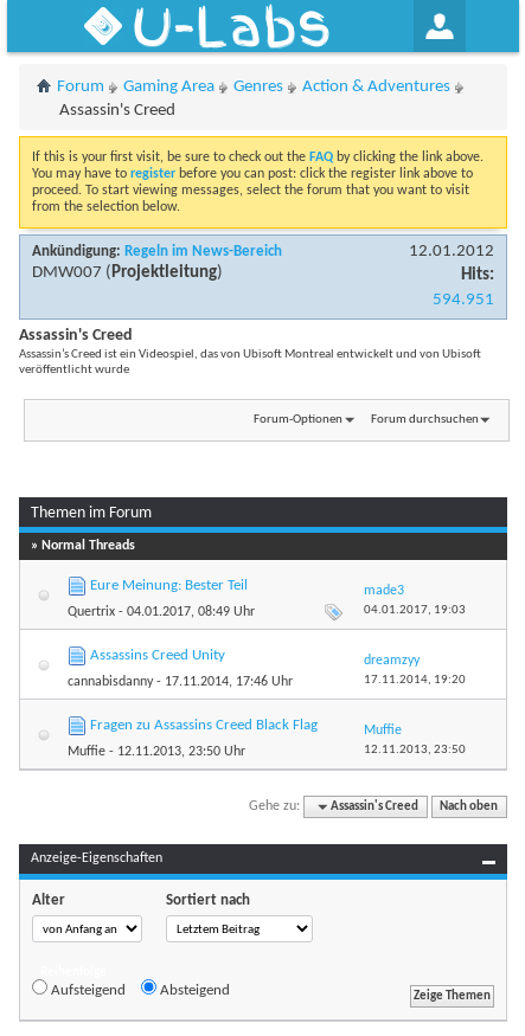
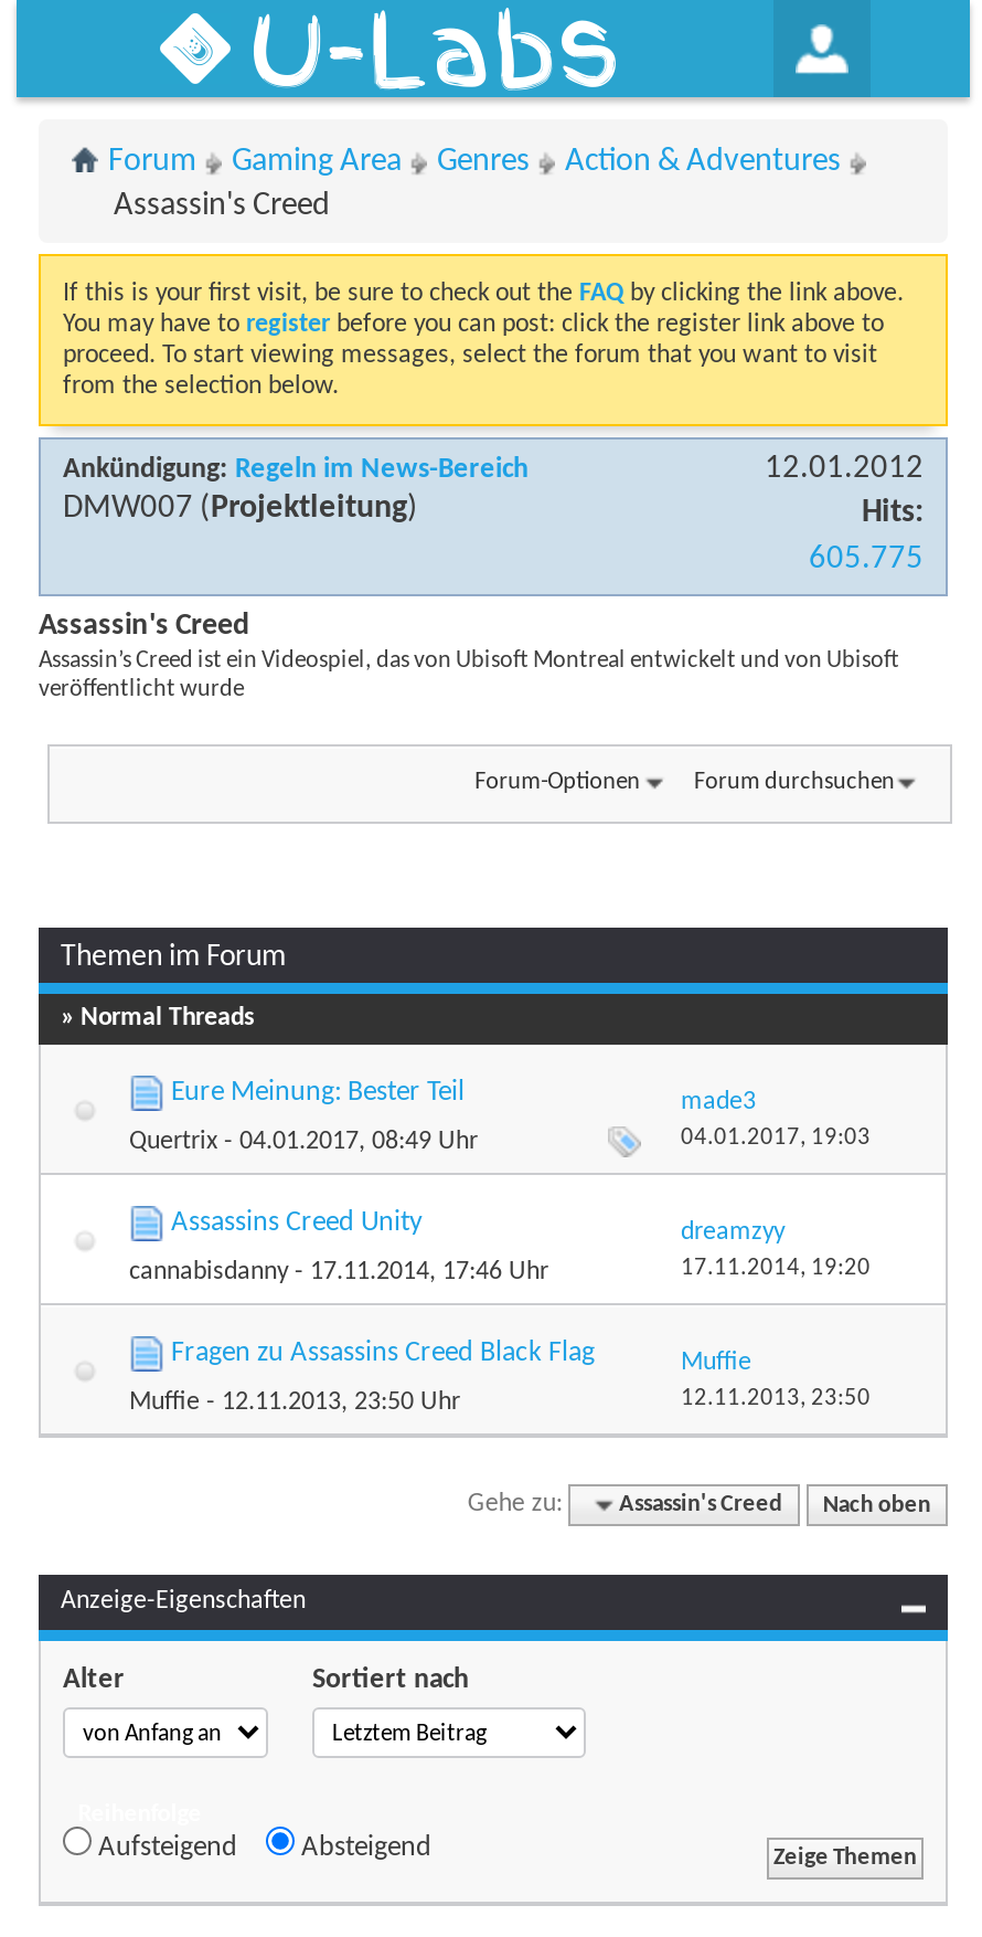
[433,291,494,309] 594.951 -> [809,543,924,576] 605.775

